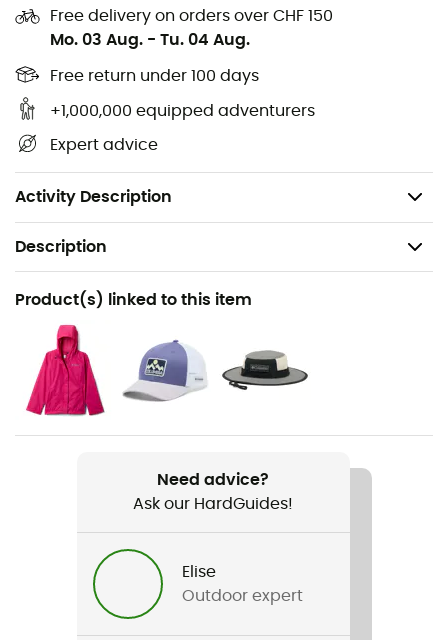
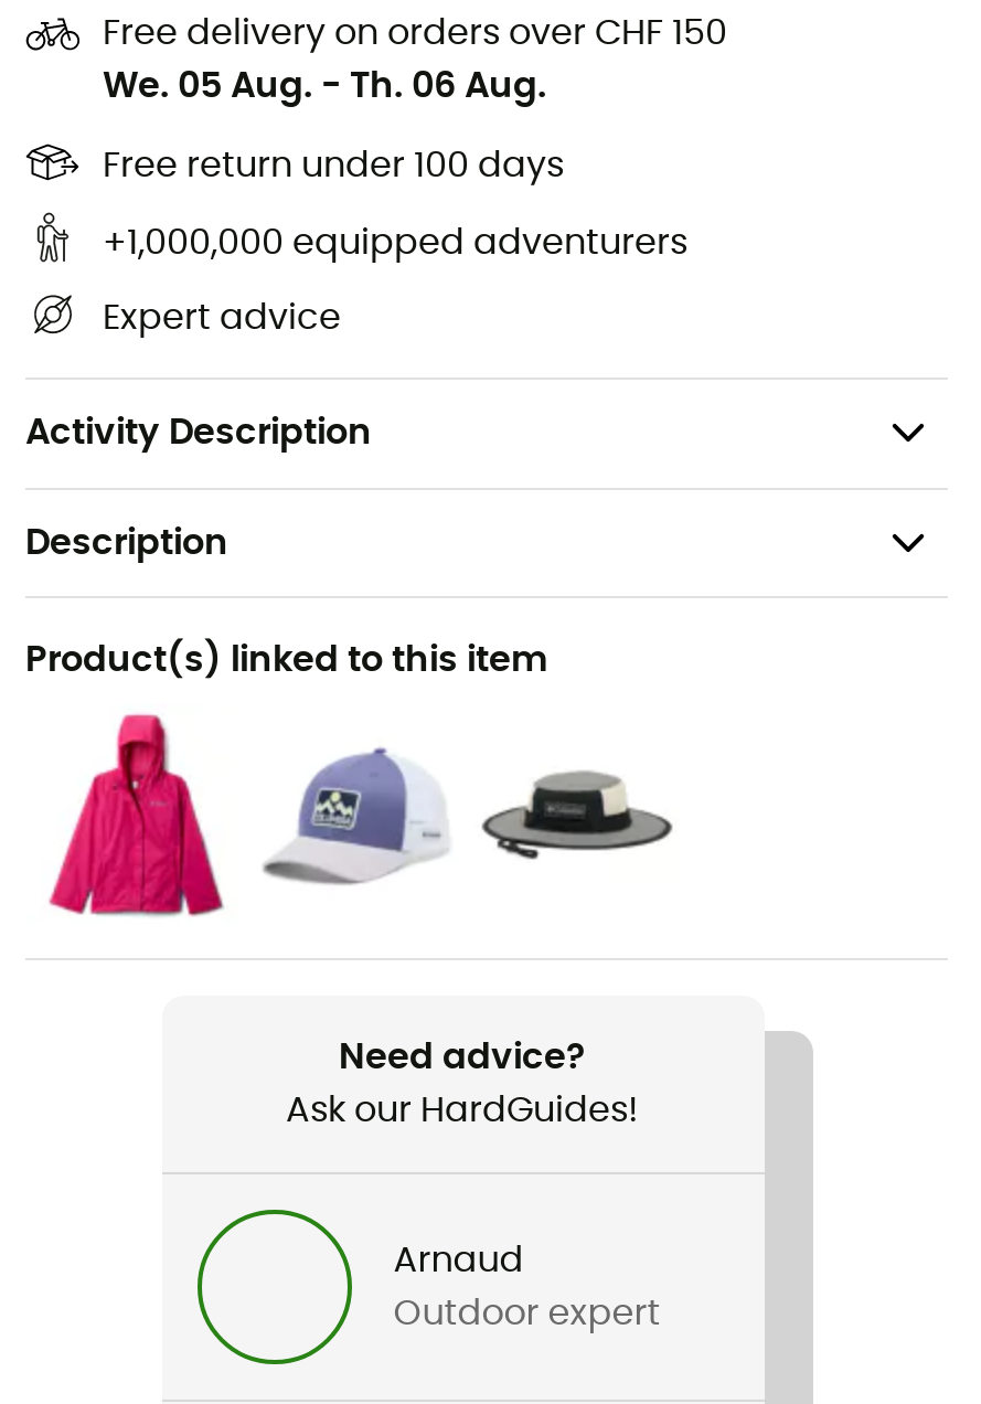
[50,32,250,48] Mo. 03 Aug. - Tu. 04 Aug. -> [103,68,546,104] We. 05 Aug. - Th. 06 Aug.
[182,564,216,580] Elise -> [393,1242,523,1278] Arnaud

